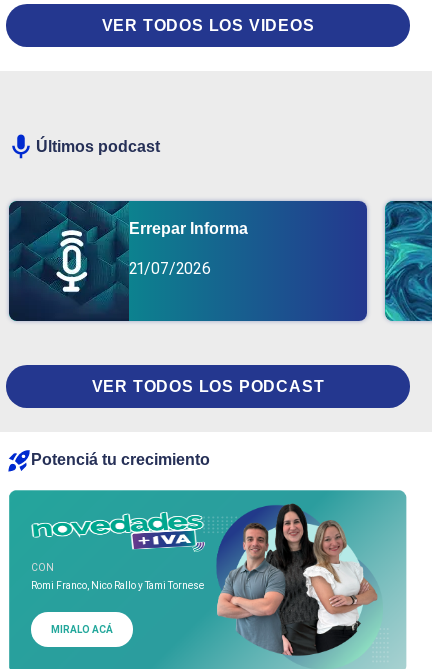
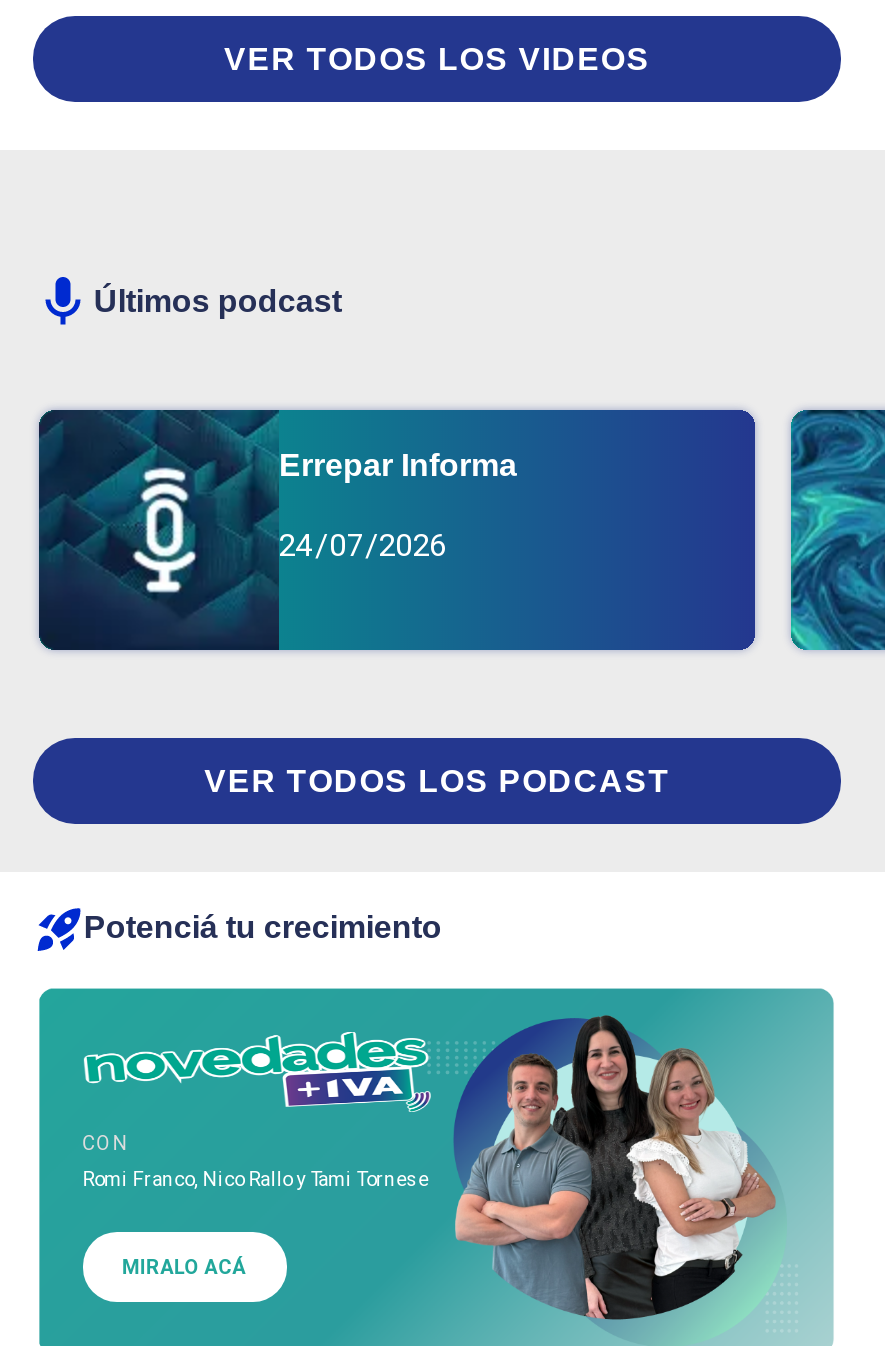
[129,259,211,278] 21/07/2026 -> [279,526,449,564] 24/07/2026

